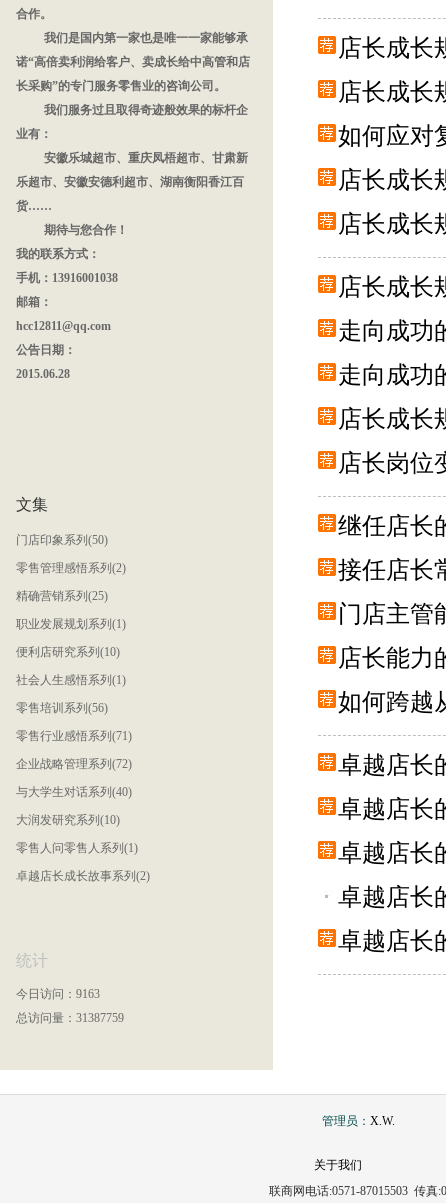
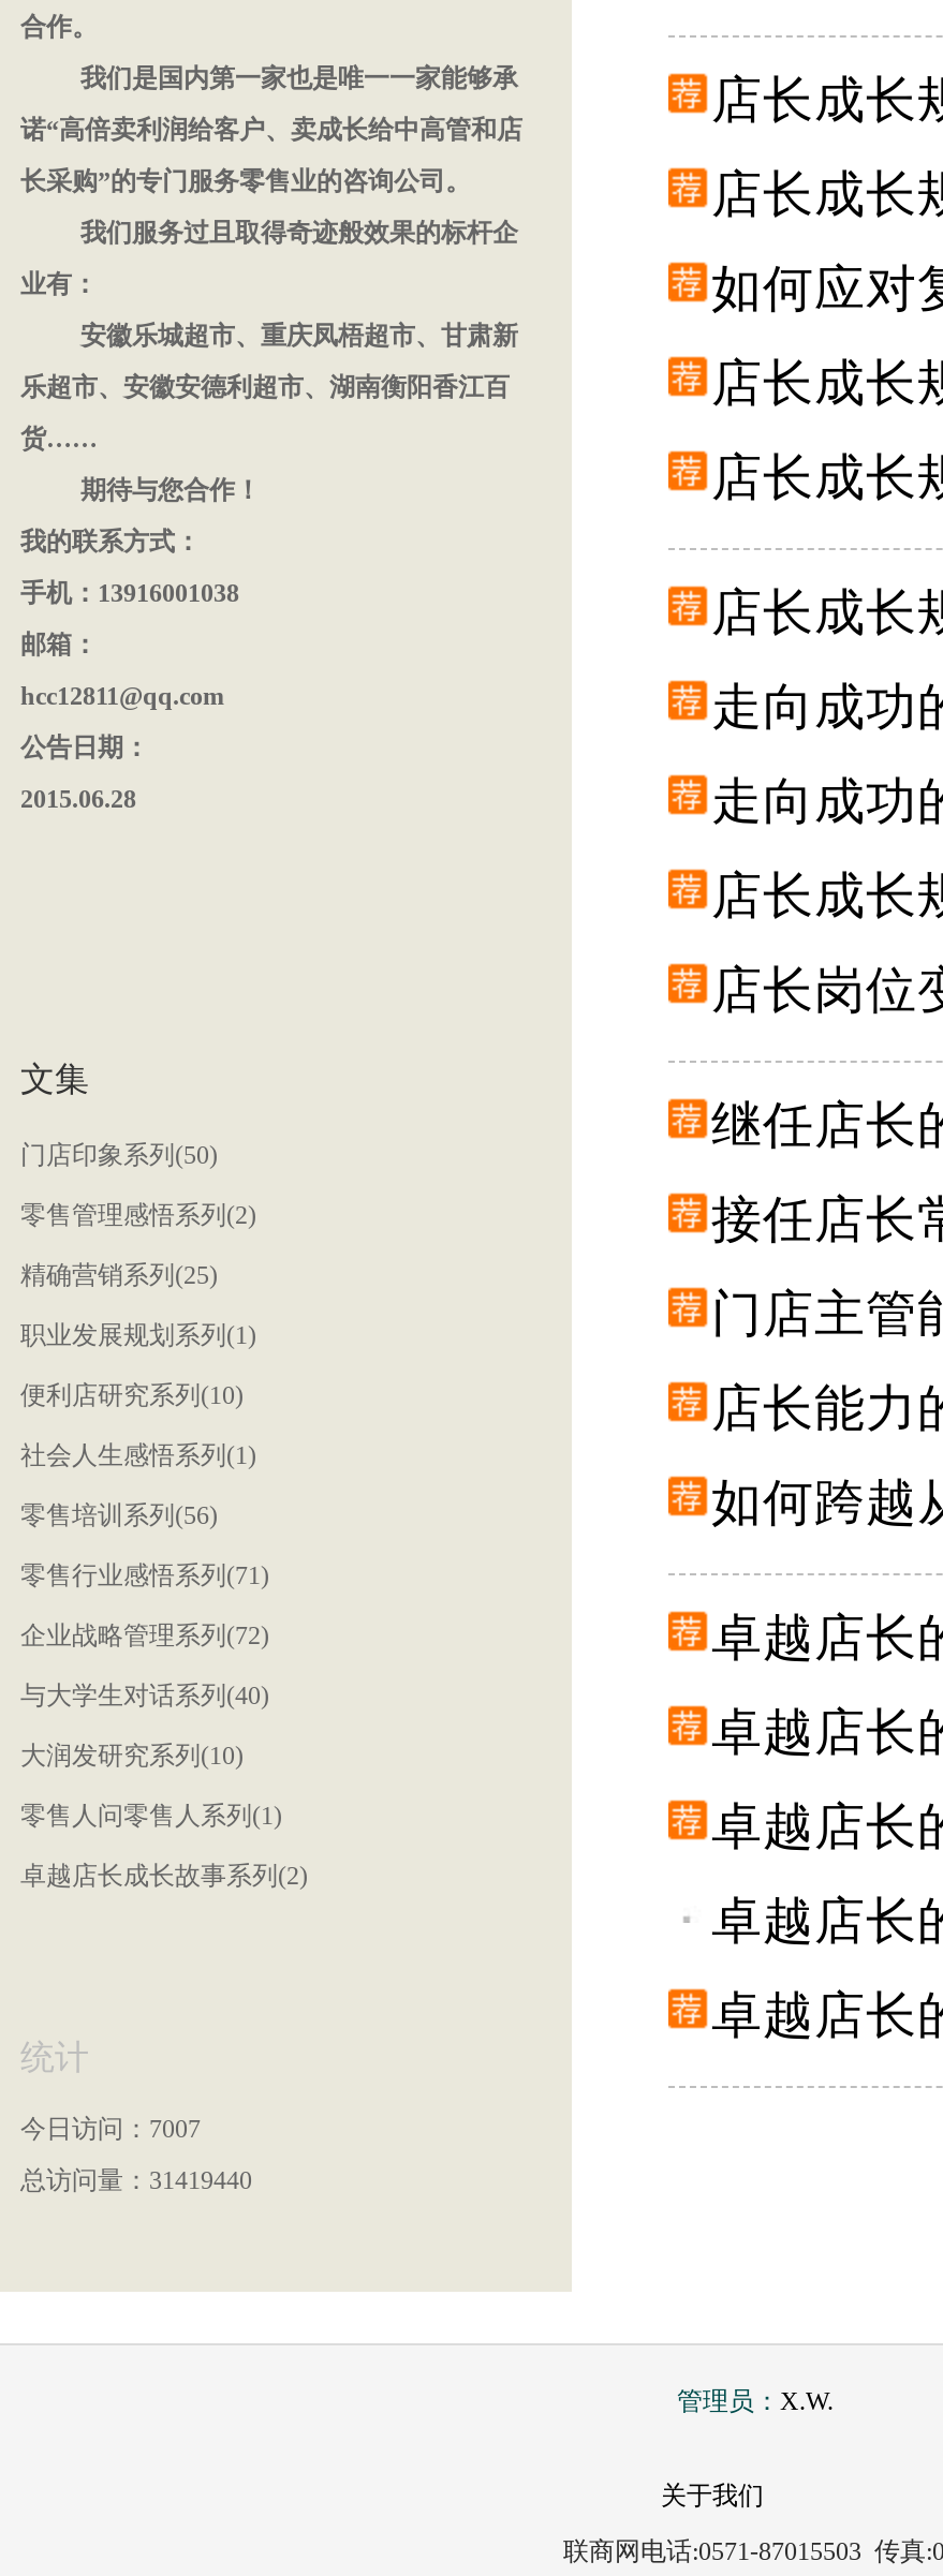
[16,987,100,1001] 今日访问：9163 -> [20,2114,201,2144] 今日访问：7007
[16,1011,124,1025] 总访问量：31387759 -> [20,2165,252,2195] 总访问量：31419440

